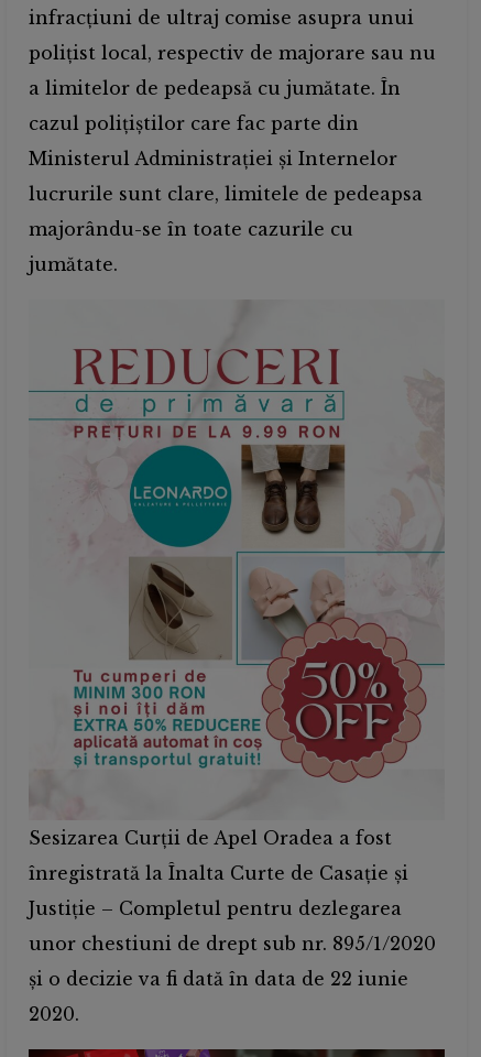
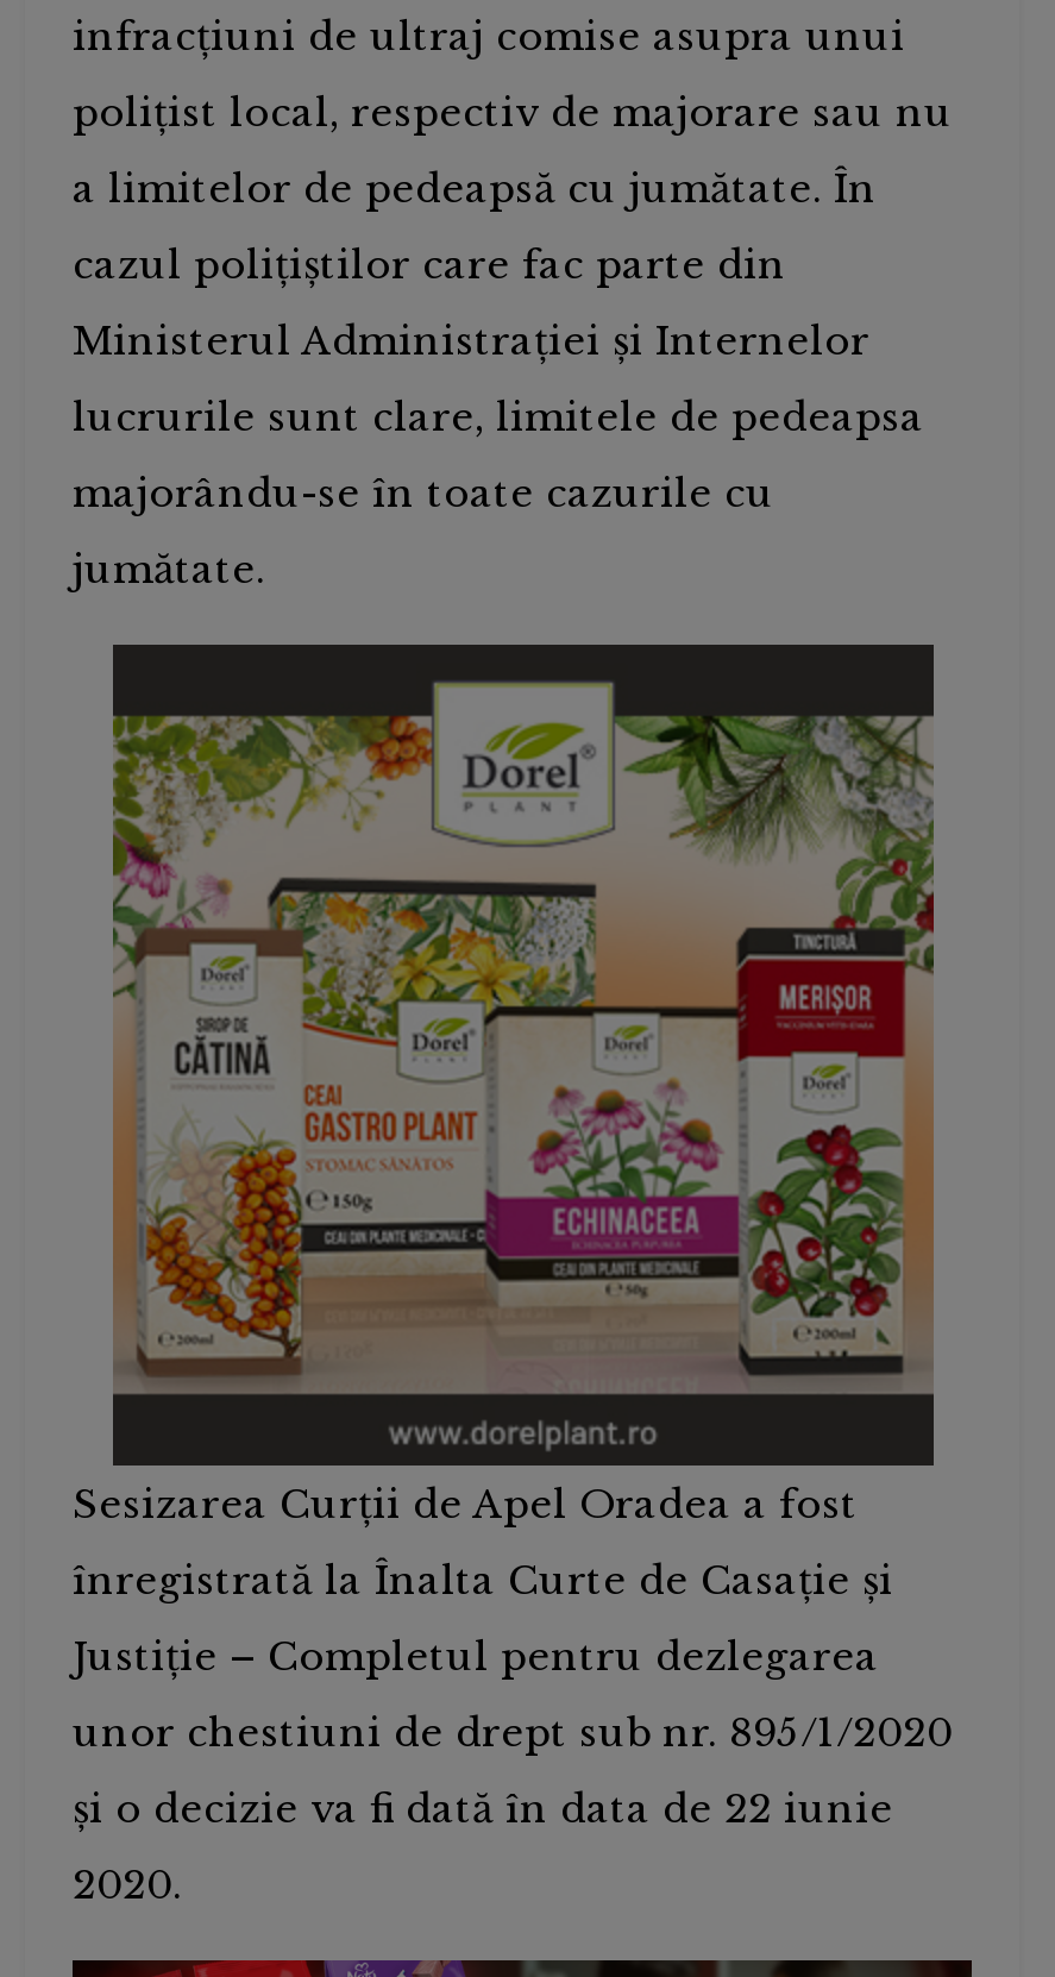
[29,301,446,820] [image] -> [111,642,969,1468] [image]

